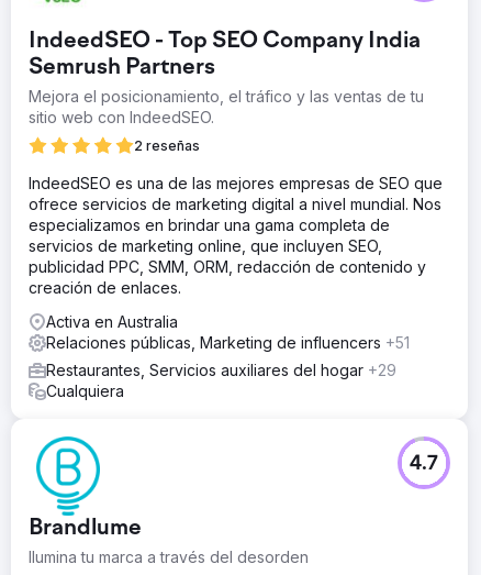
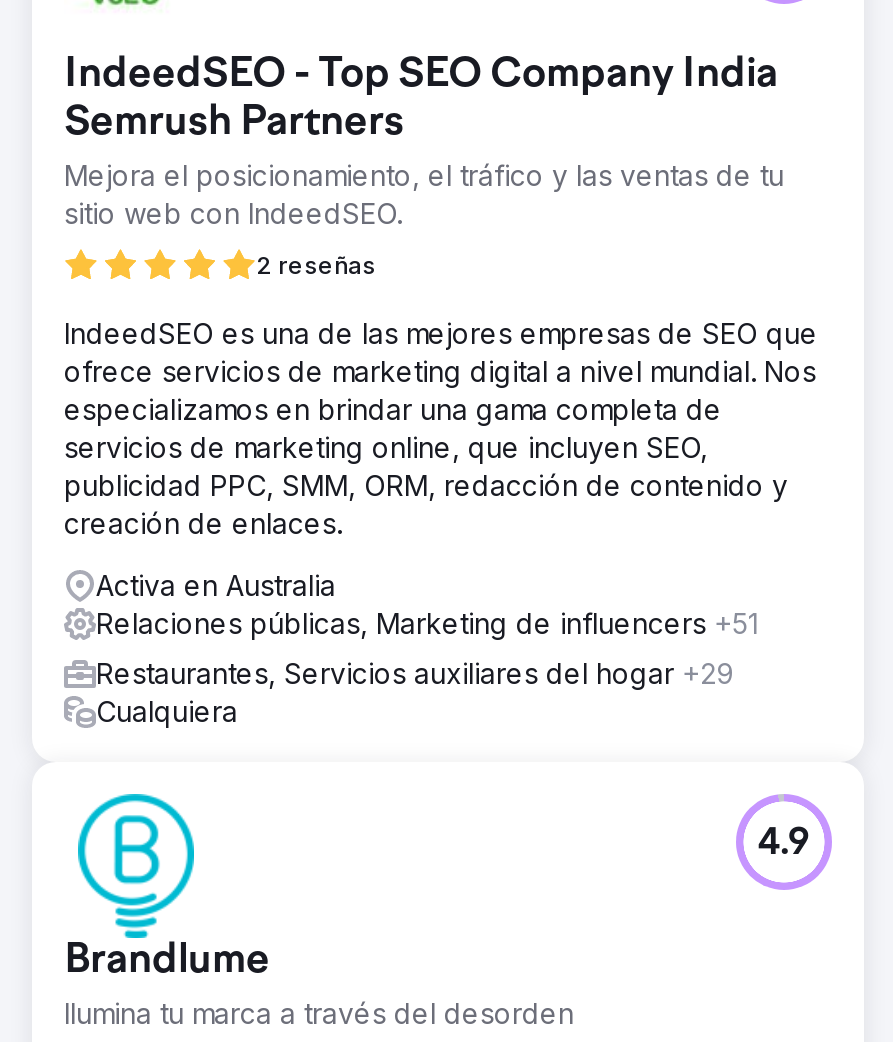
[410,454,438,475] 4.7 -> [758,825,810,863] 4.9

